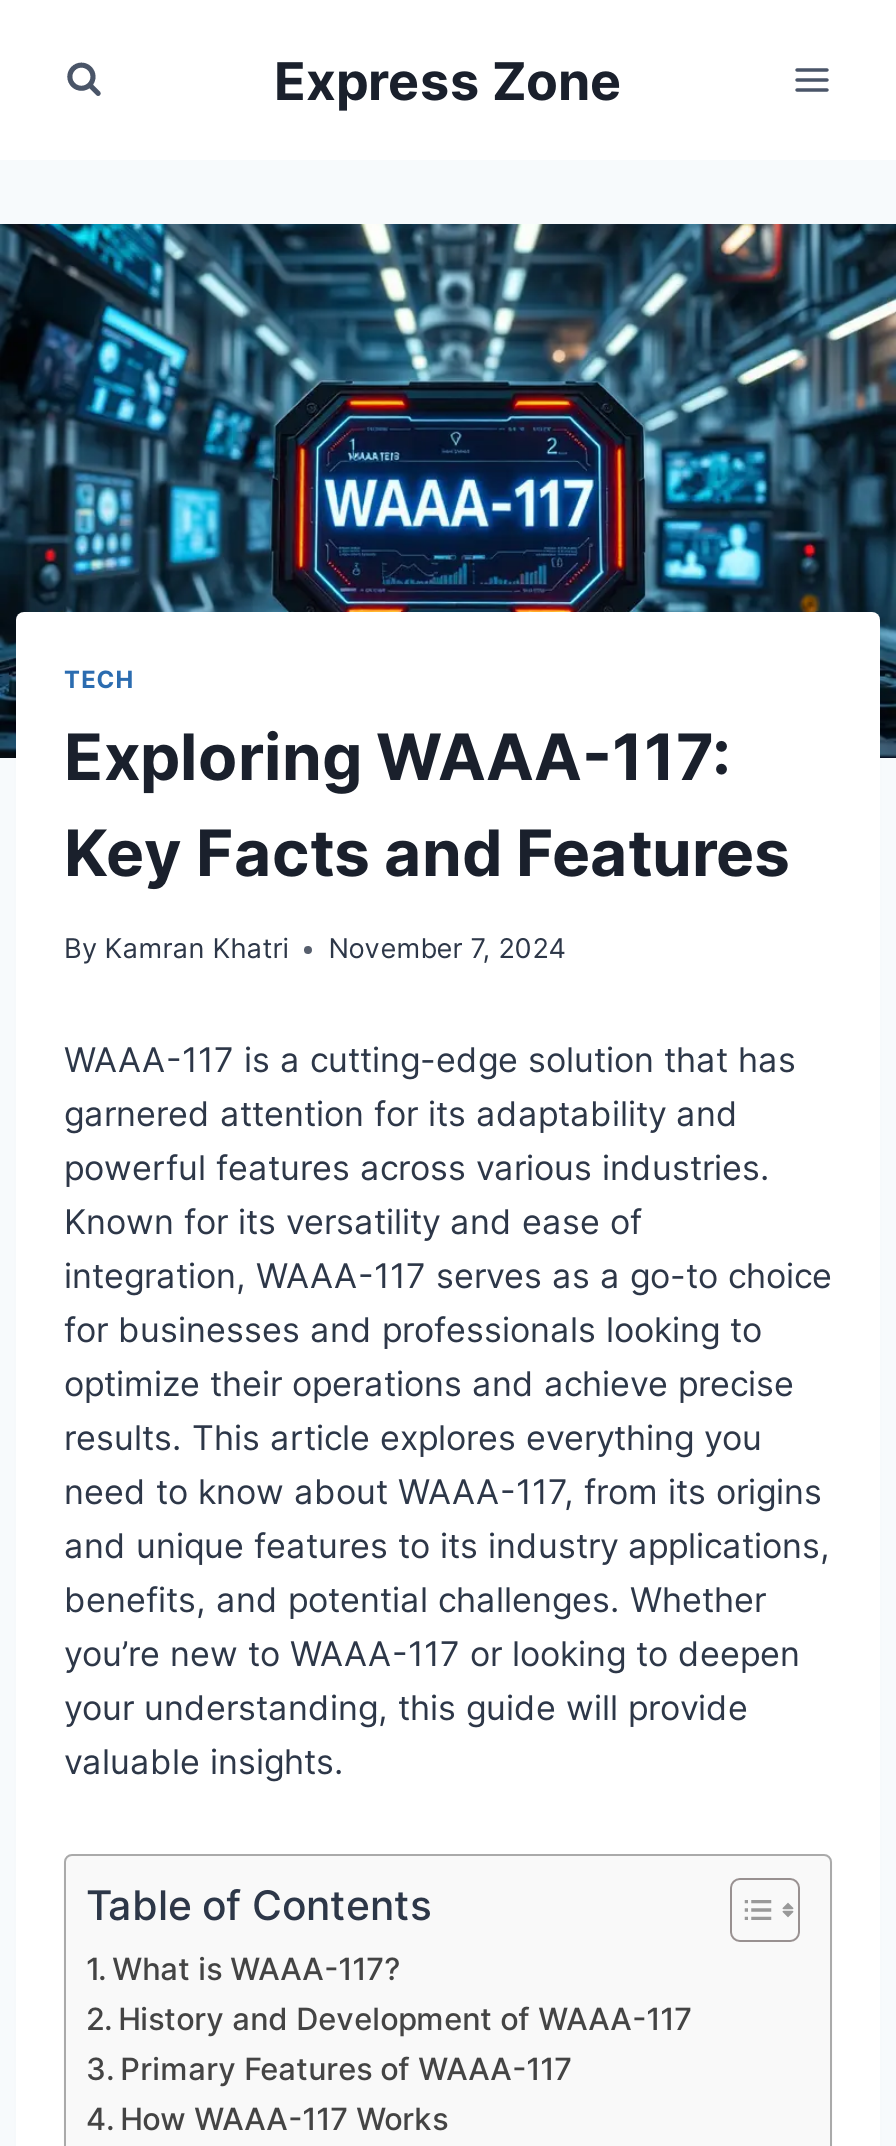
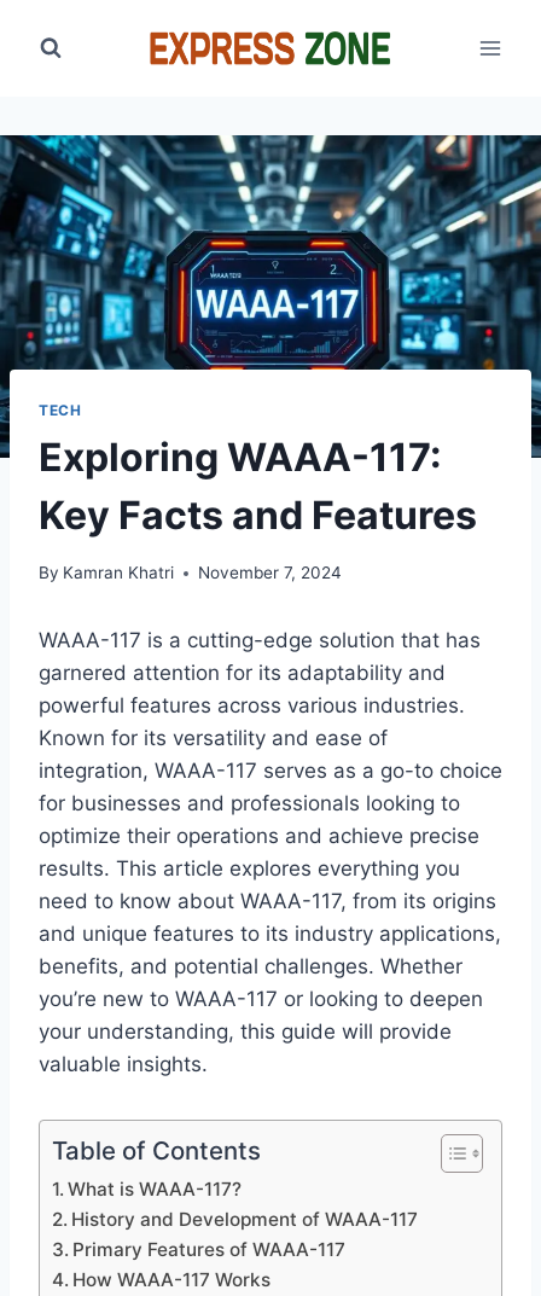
[274,49,622,111] Express Zone -> none

